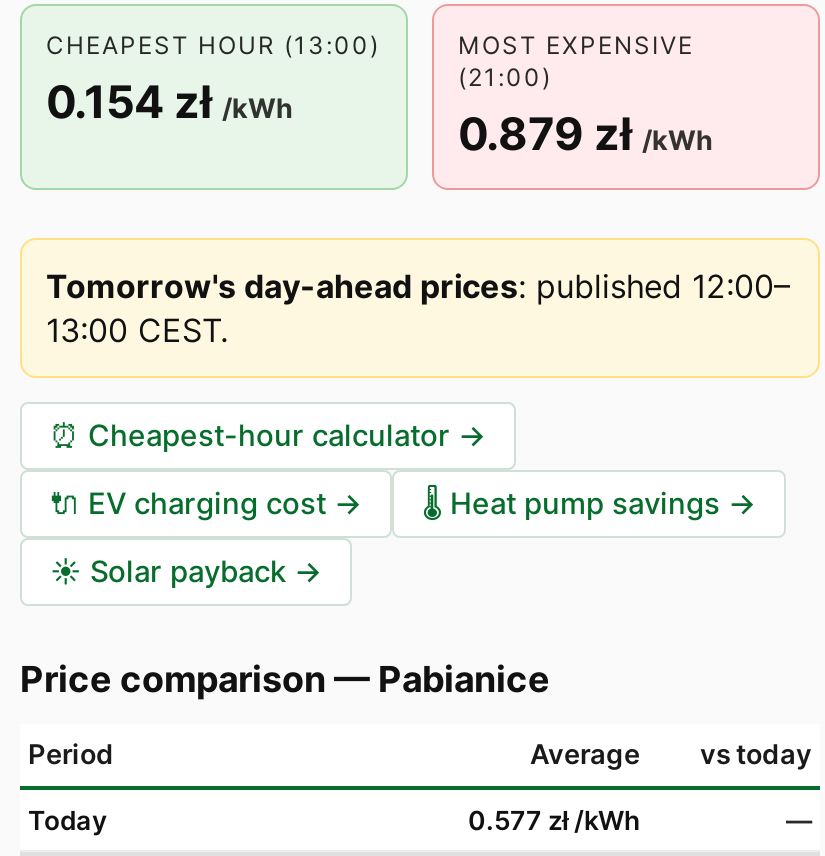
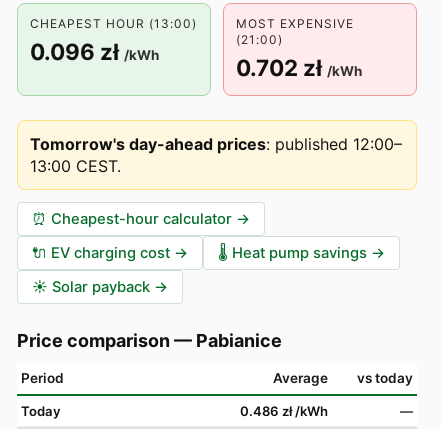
[46,74,292,128] 0.154 zł /kWh -> [30,38,159,65] 0.096 zł /kWh
[458,106,712,160] 0.879 zł /kWh -> [236,54,362,81] 0.702 zł /kWh
[468,804,640,836] 0.577 zł /kWh -> [240,403,328,419] 0.486 zł /kWh

